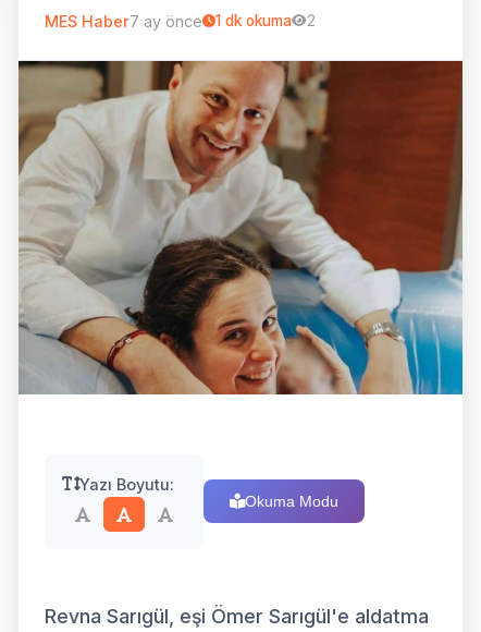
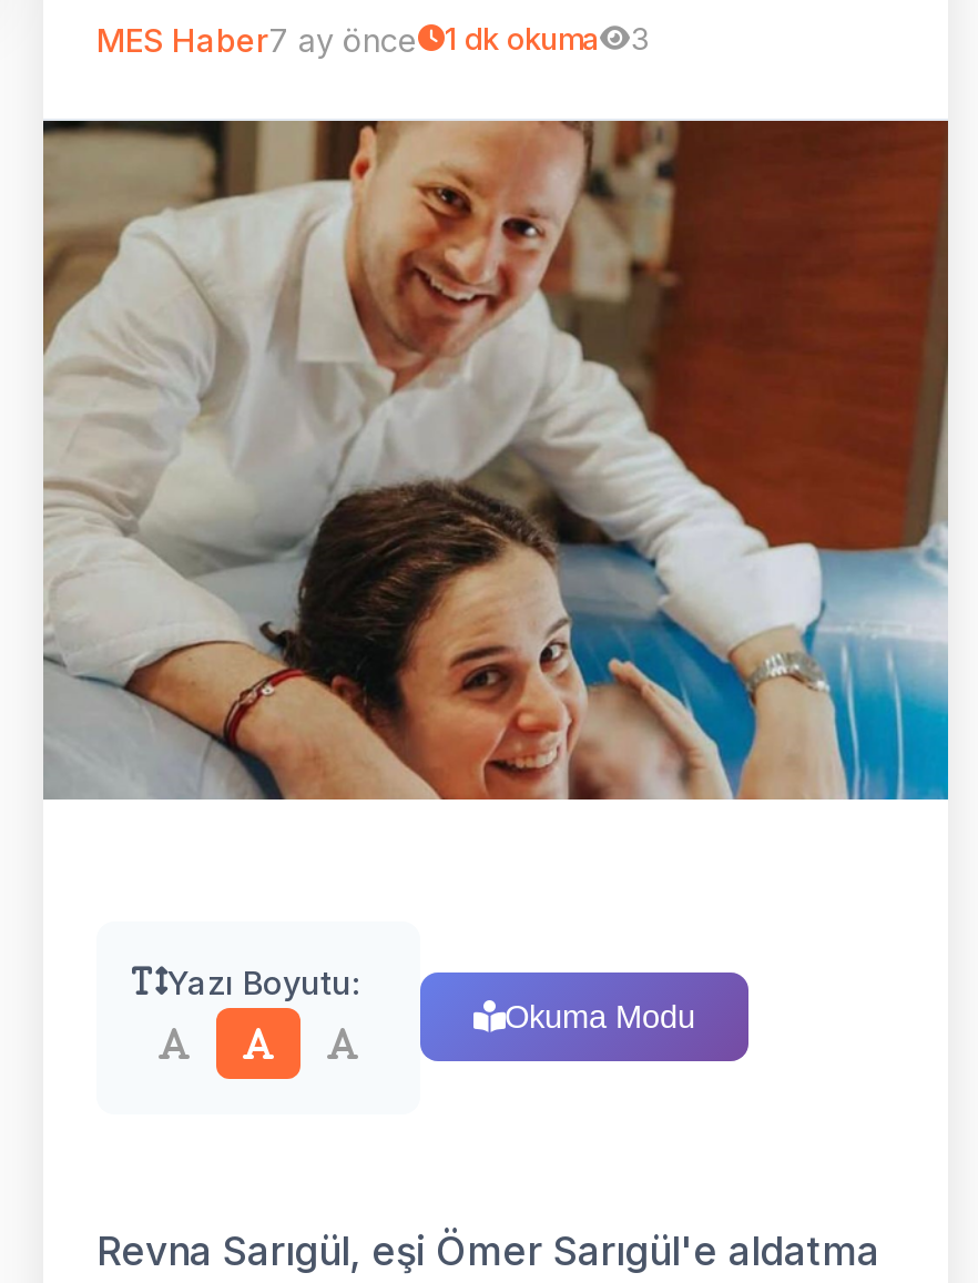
[45,12,316,30] MES Haber7 ay önce 1 dk okuma 2 -> [96,21,649,58] MES Haber7 ay önce 1 dk okuma 3

